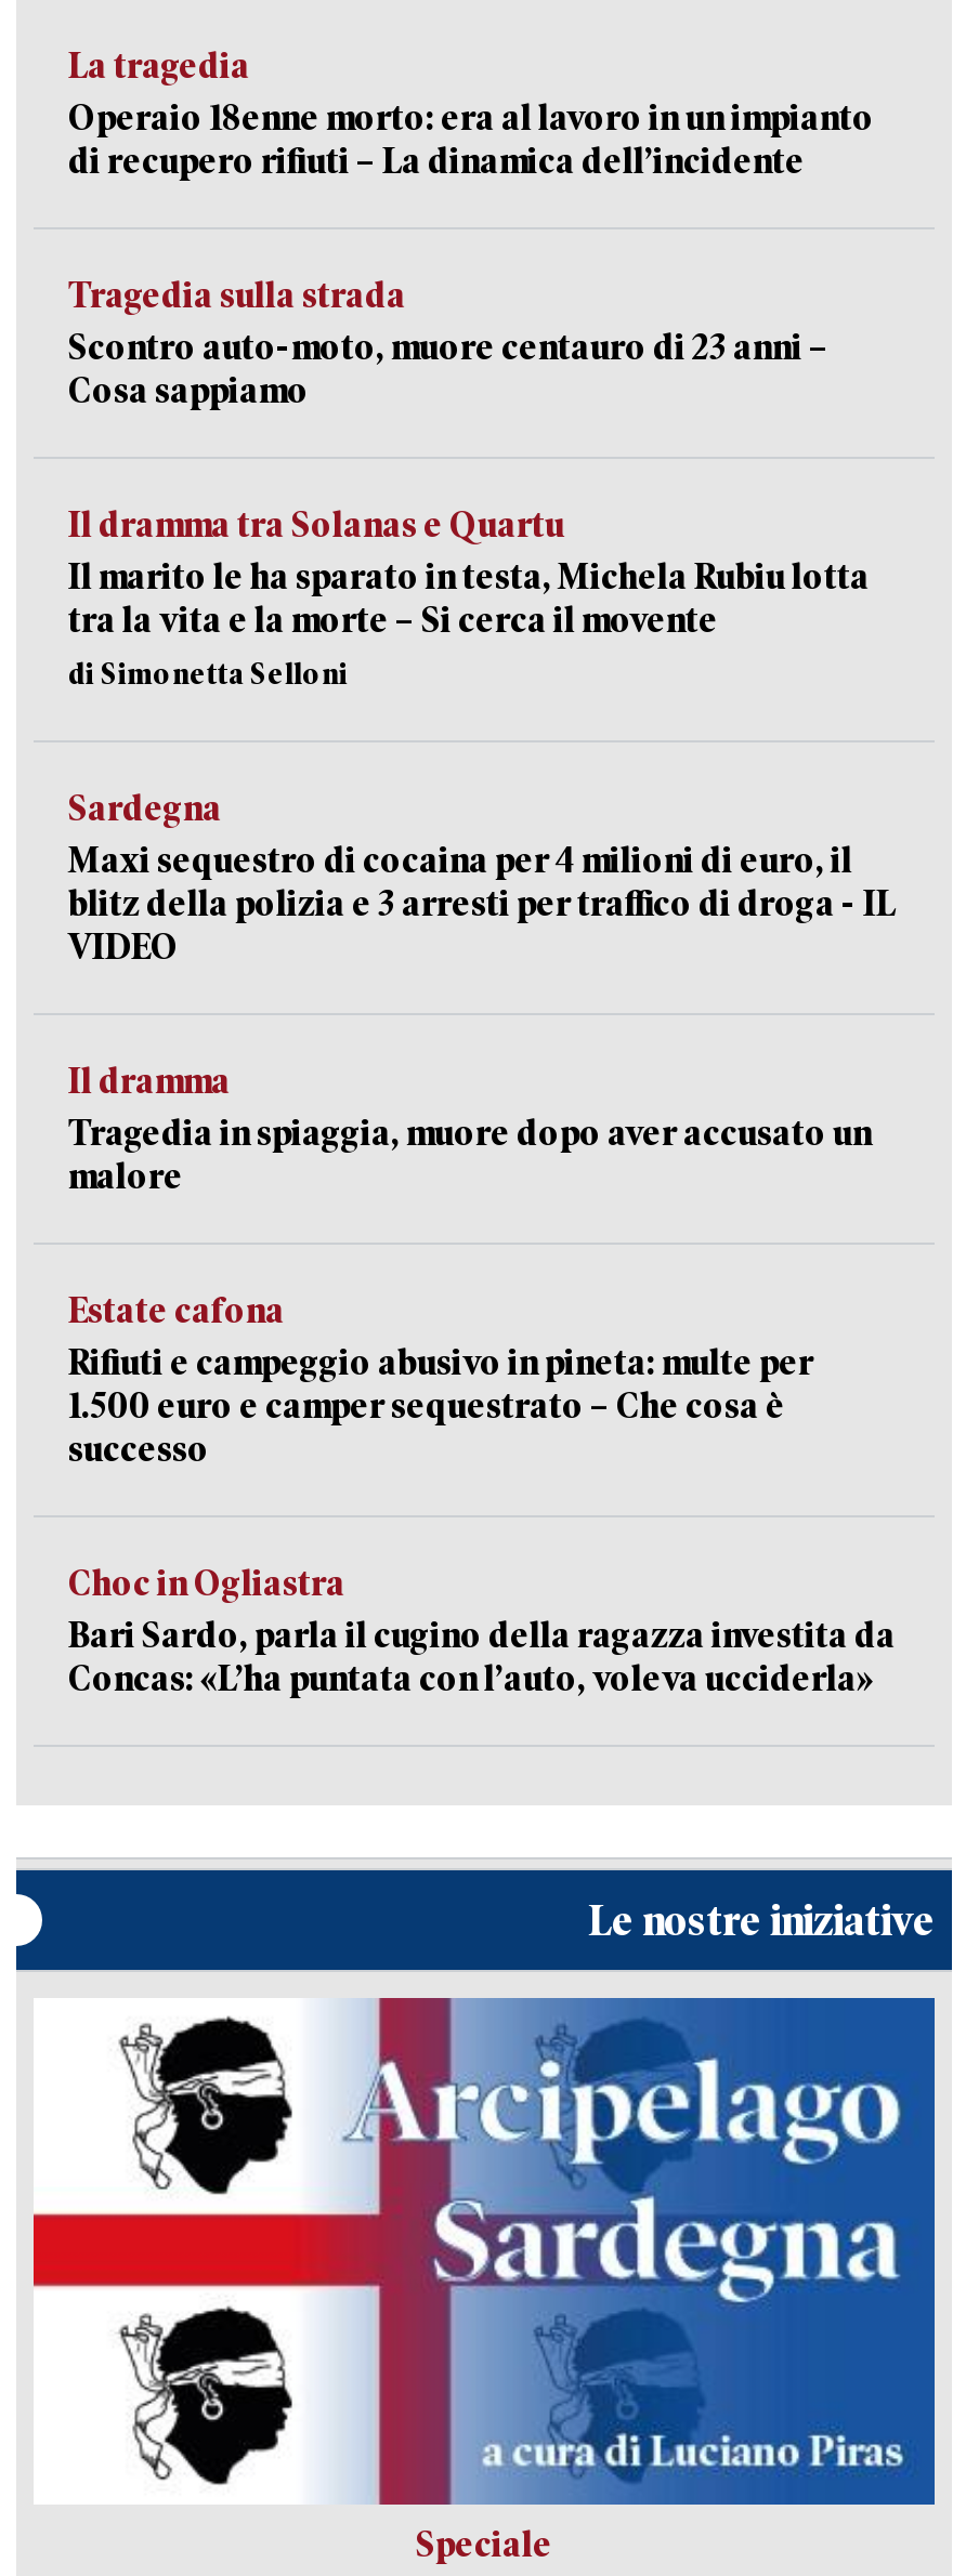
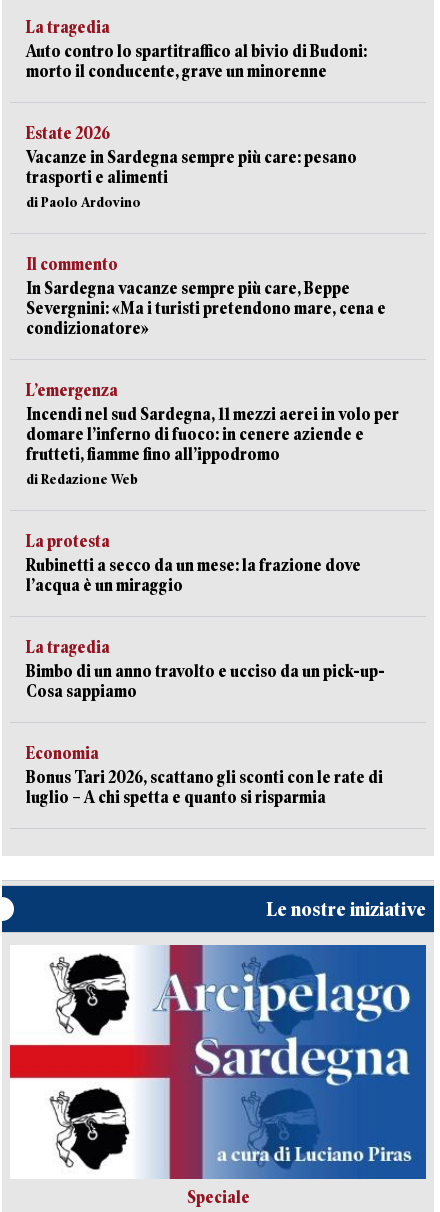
[68,97,874,368] Operaio 18enne morto: era al lavoro in un impianto | di recupero rifiuti – La dinamica dell’incidente | Tragedia sulla strada | Scontro auto-moto, muore centauro di 23 anni – -> [26,42,399,681] Auto contro lo spartitraffico al bivio di Budoni: | morto il conducente, grave un minorenne | Estate 2026 | Vacanze in Sardegna sempre più care: pesano | trasporti e alimenti | di Paolo Ardovino | Il commento | In Sardegna vacanze sempre più care, Beppe | Severgnini: «Ma i turisti pretendono mare, cena e | condizionatore» | L’emergenza | Incendi nel sud Sardegna, 11 mezzi aerei in volo per | domare l’inferno di fuoco: in cenere aziende e | frutteti, fiamme fino all’ippodromo | di Redazione Web | La protesta | Rubinetti a secco da un mese: la frazione dove | l’acqua è un miraggio | La tragedia | Bimbo di un anno travolto e ucciso da un pick-up-
moved [68,370,309,411] -> [26,682,137,701]: Cosa sappiamo
[68,504,896,1699] Il dramma tra Solanas e Quartu | Il marito le ha sparato in testa, Michela Rubiu lotta | tra la vita e la morte – Si cerca il movente | di Simonetta Selloni | Sardegna | Maxi sequestro di cocaina per 4 milioni di euro, il | blitz della polizia e 3 arresti per traffico di droga - IL | VIDEO | Il dramma | Tragedia in spiaggia, muore dopo aver accusato un | malore | Estate cafona | Rifiuti e campeggio abusivo in pineta: multe per | 1.500 euro e camper sequestrato – Che cosa è | successo | Choc in Ogliastra | Bari Sardo, parla il cugino della ragazza investita da | Concas: «L’ha puntata con l’auto, voleva ucciderla» -> [26,744,383,807] Economia | Bonus Tari 2026, scattano gli sconti con le rate di | luglio – A chi spetta e quanto si risparmia

